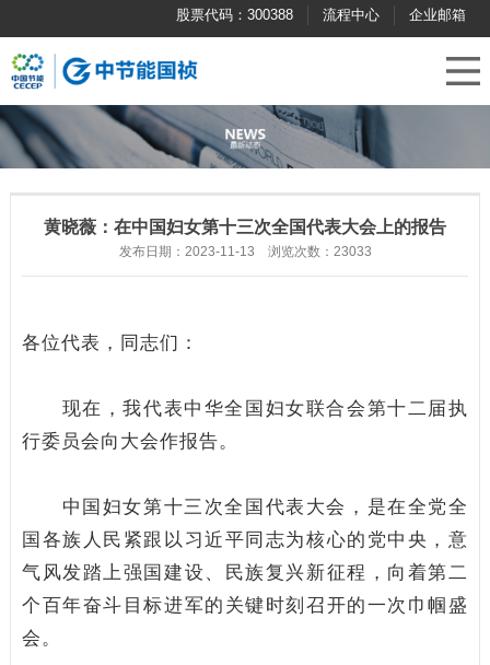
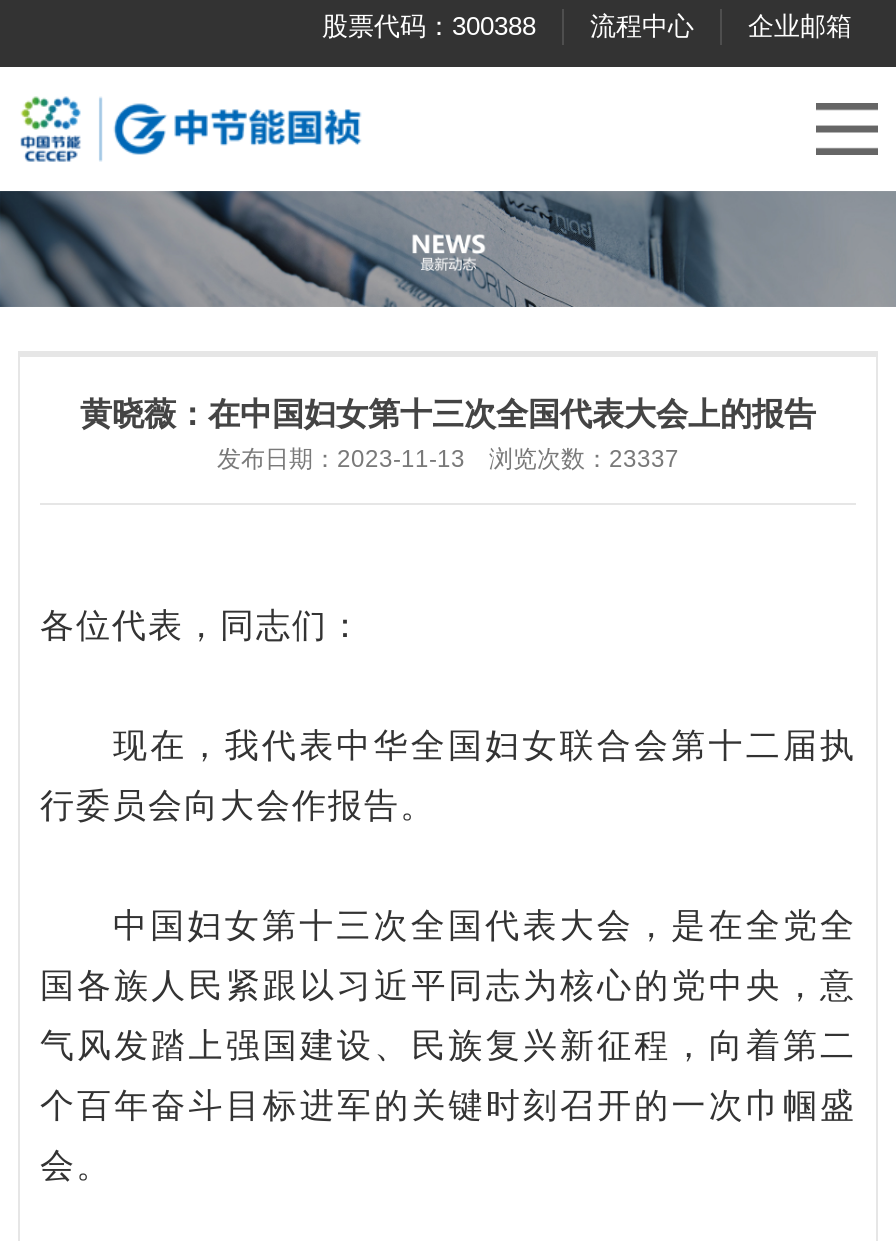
[119,244,371,260] 发布日期：2023-11-13 浏览次数：23033 -> [217,446,679,474] 发布日期：2023-11-13 浏览次数：23337

